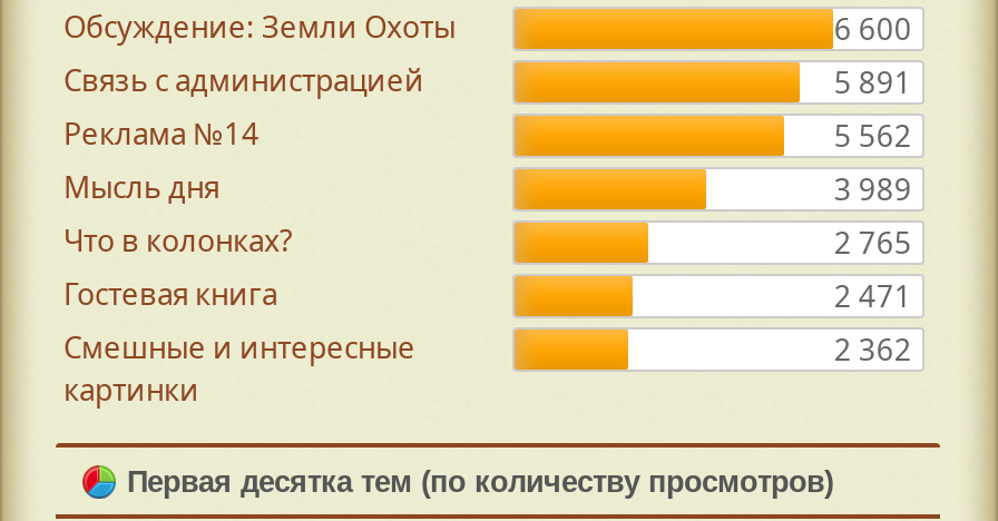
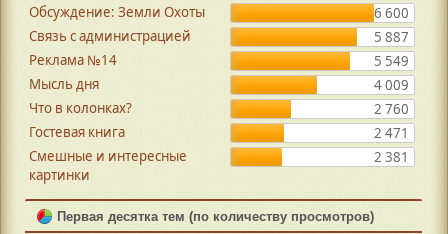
[834,62,912,102] 5 891 -> [374,28,409,46] 5 887
[834,116,912,156] 5 562 -> [374,52,409,70] 5 549
[834,169,912,209] 3 989 -> [374,76,409,94] 4 009
[834,223,912,263] 2 765 -> [374,100,409,118] 2 760
[834,330,912,370] 2 362 -> [374,148,409,166] 2 381

